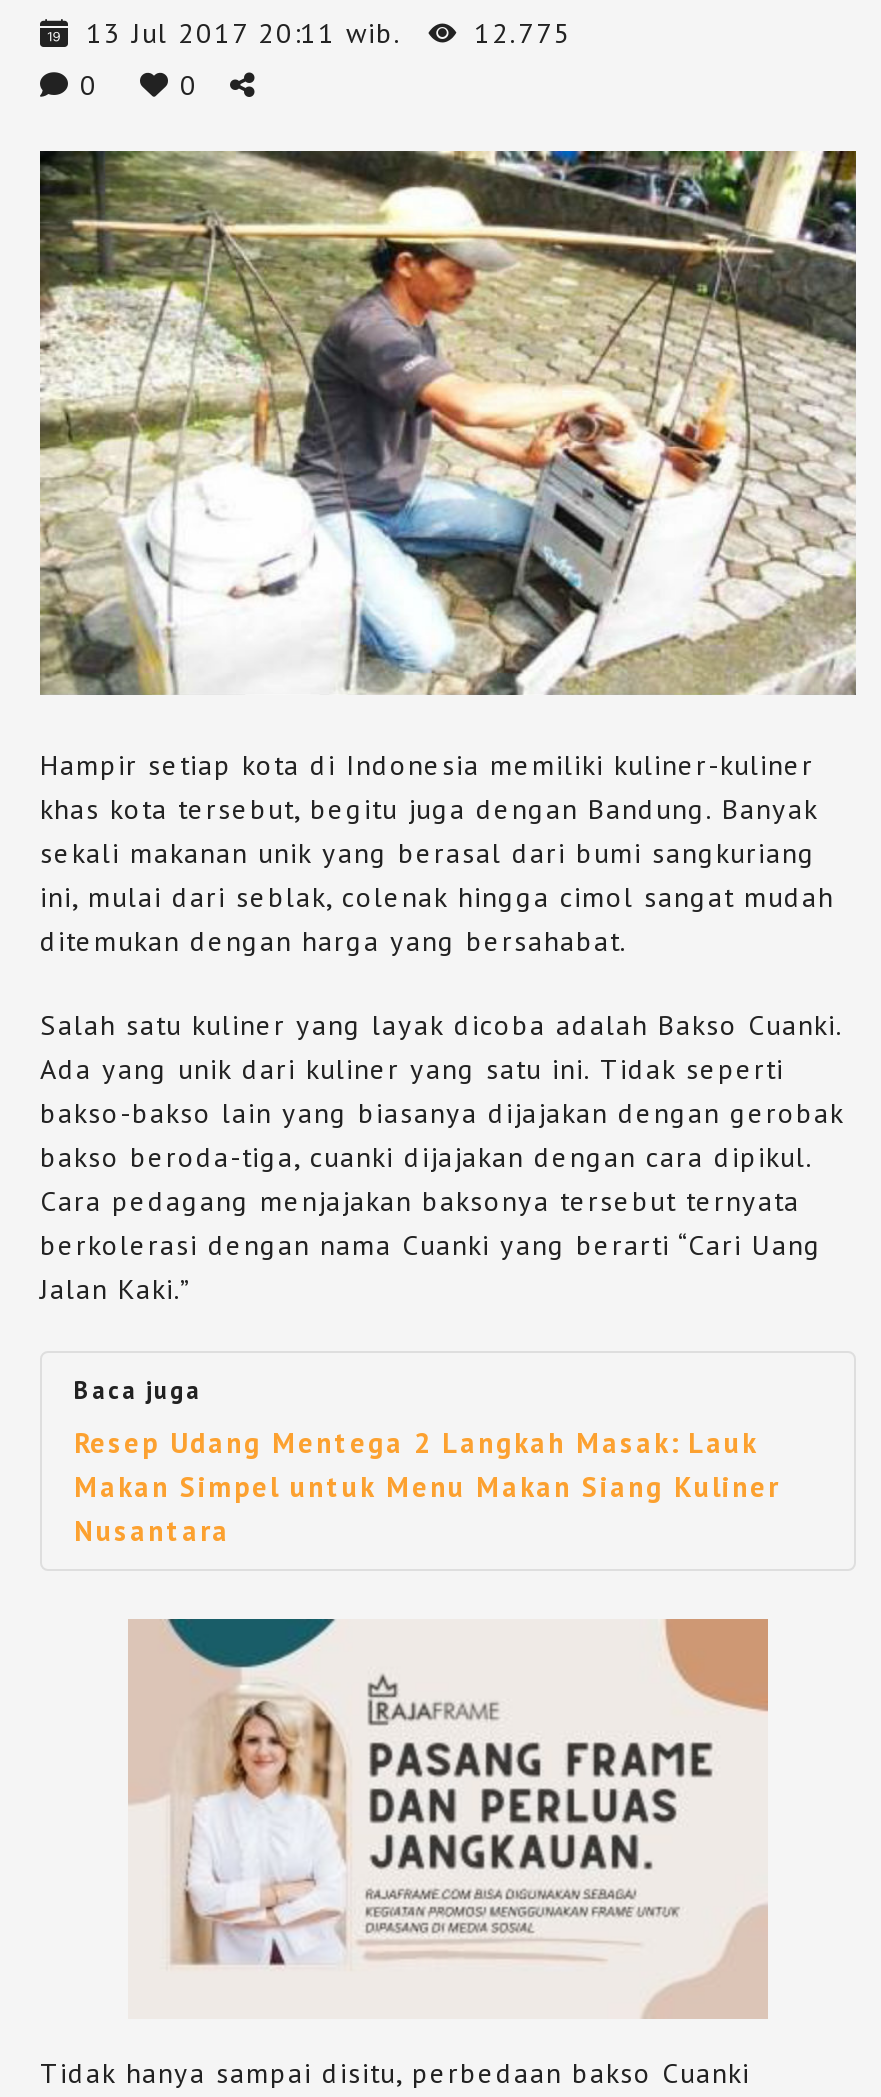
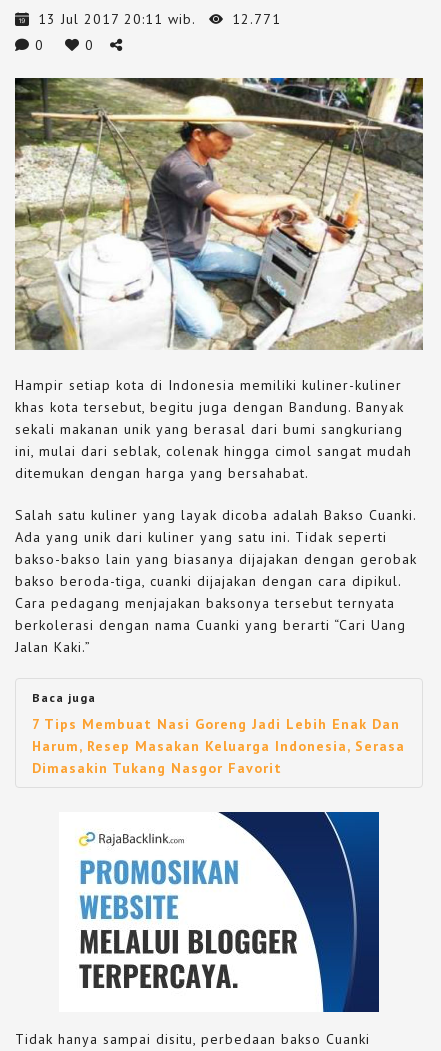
[86,15,572,51] 13 Jul 2017 20:11 wib. 12.775 -> [38,10,281,28] 13 Jul 2017 20:11 wib. 12.771
[74,1425,780,1549] Resep Udang Mentega 2 Langkah Masak: Lauk | Makan Simpel untuk Menu Makan Siang Kuliner | Nusantara -> [32,715,405,777] 7 Tips Membuat Nasi Goreng Jadi Lebih Enak Dan | Harum, Resep Masakan Keluarga Indonesia, Serasa | Dimasakin Tukang Nasgor Favorit
[128,1617,770,2019] [image] -> [60,811,380,1013] [image]

